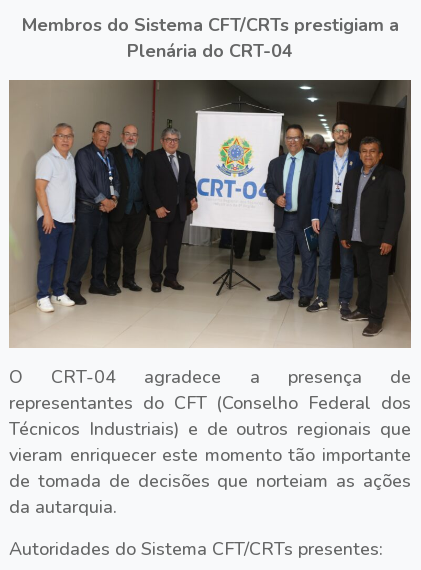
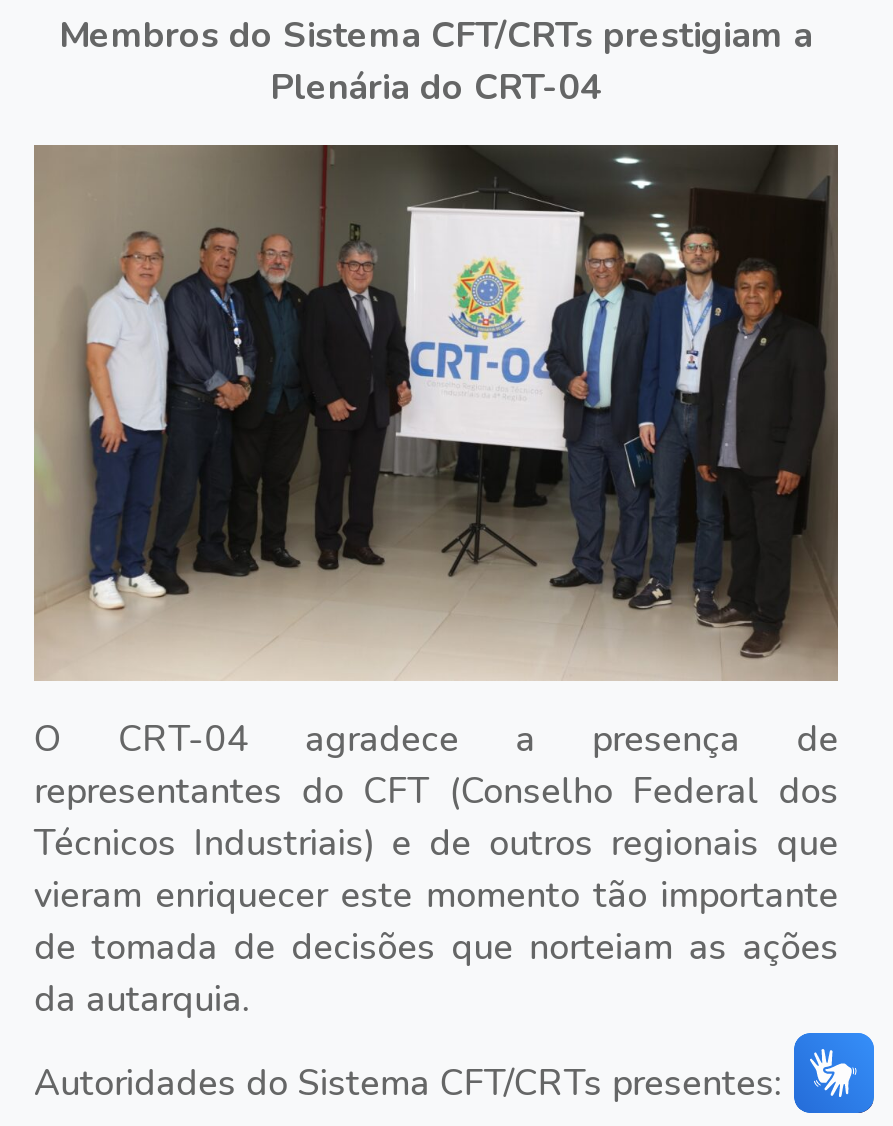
none -> [792,1031,876,1115] [image]

